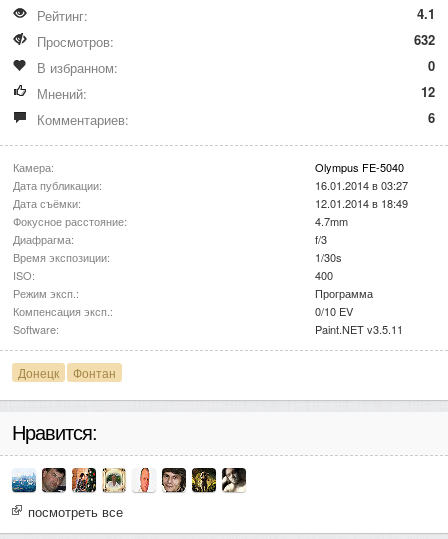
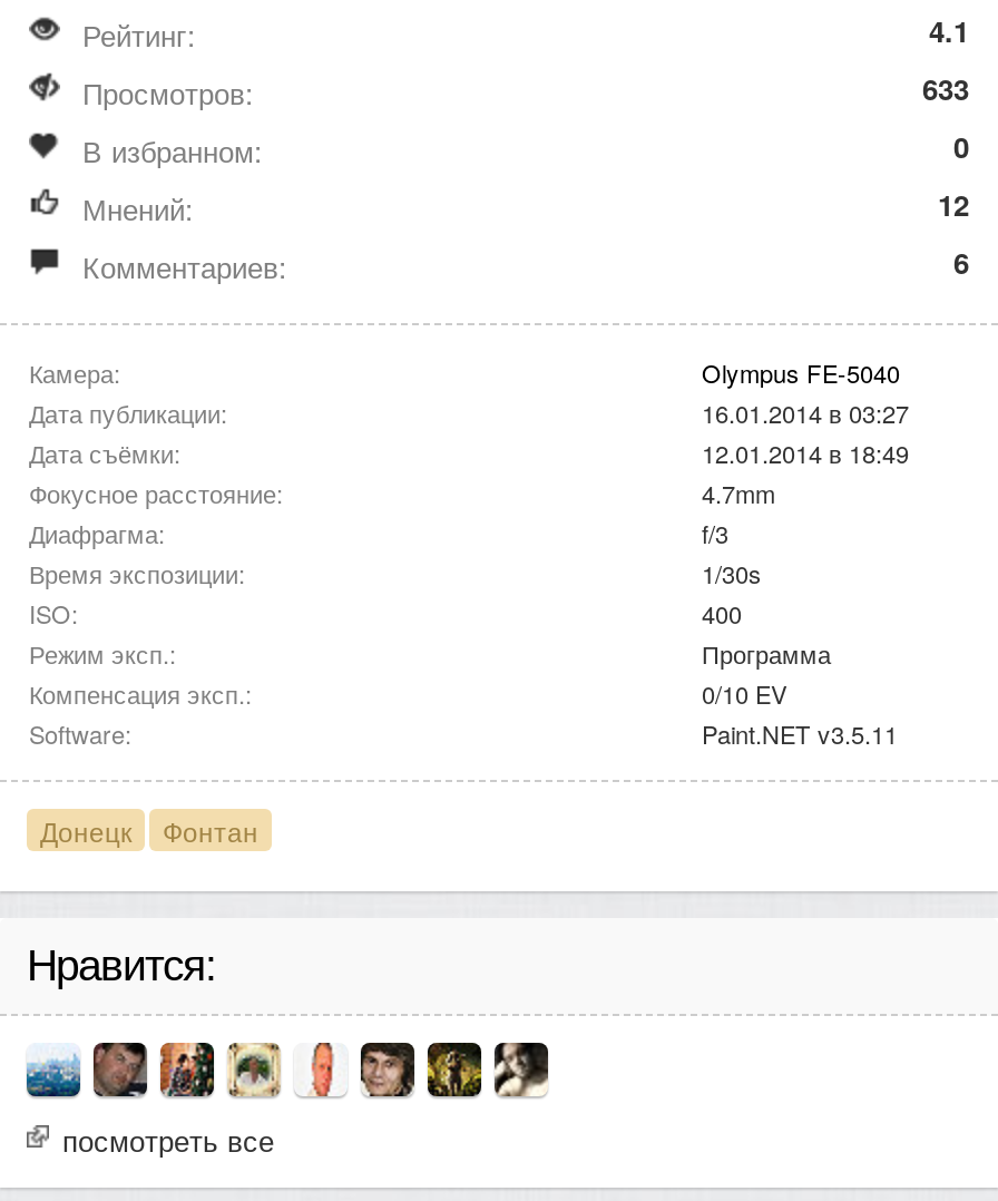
[414,30,435,49] 632 -> [922,67,969,109] 633

